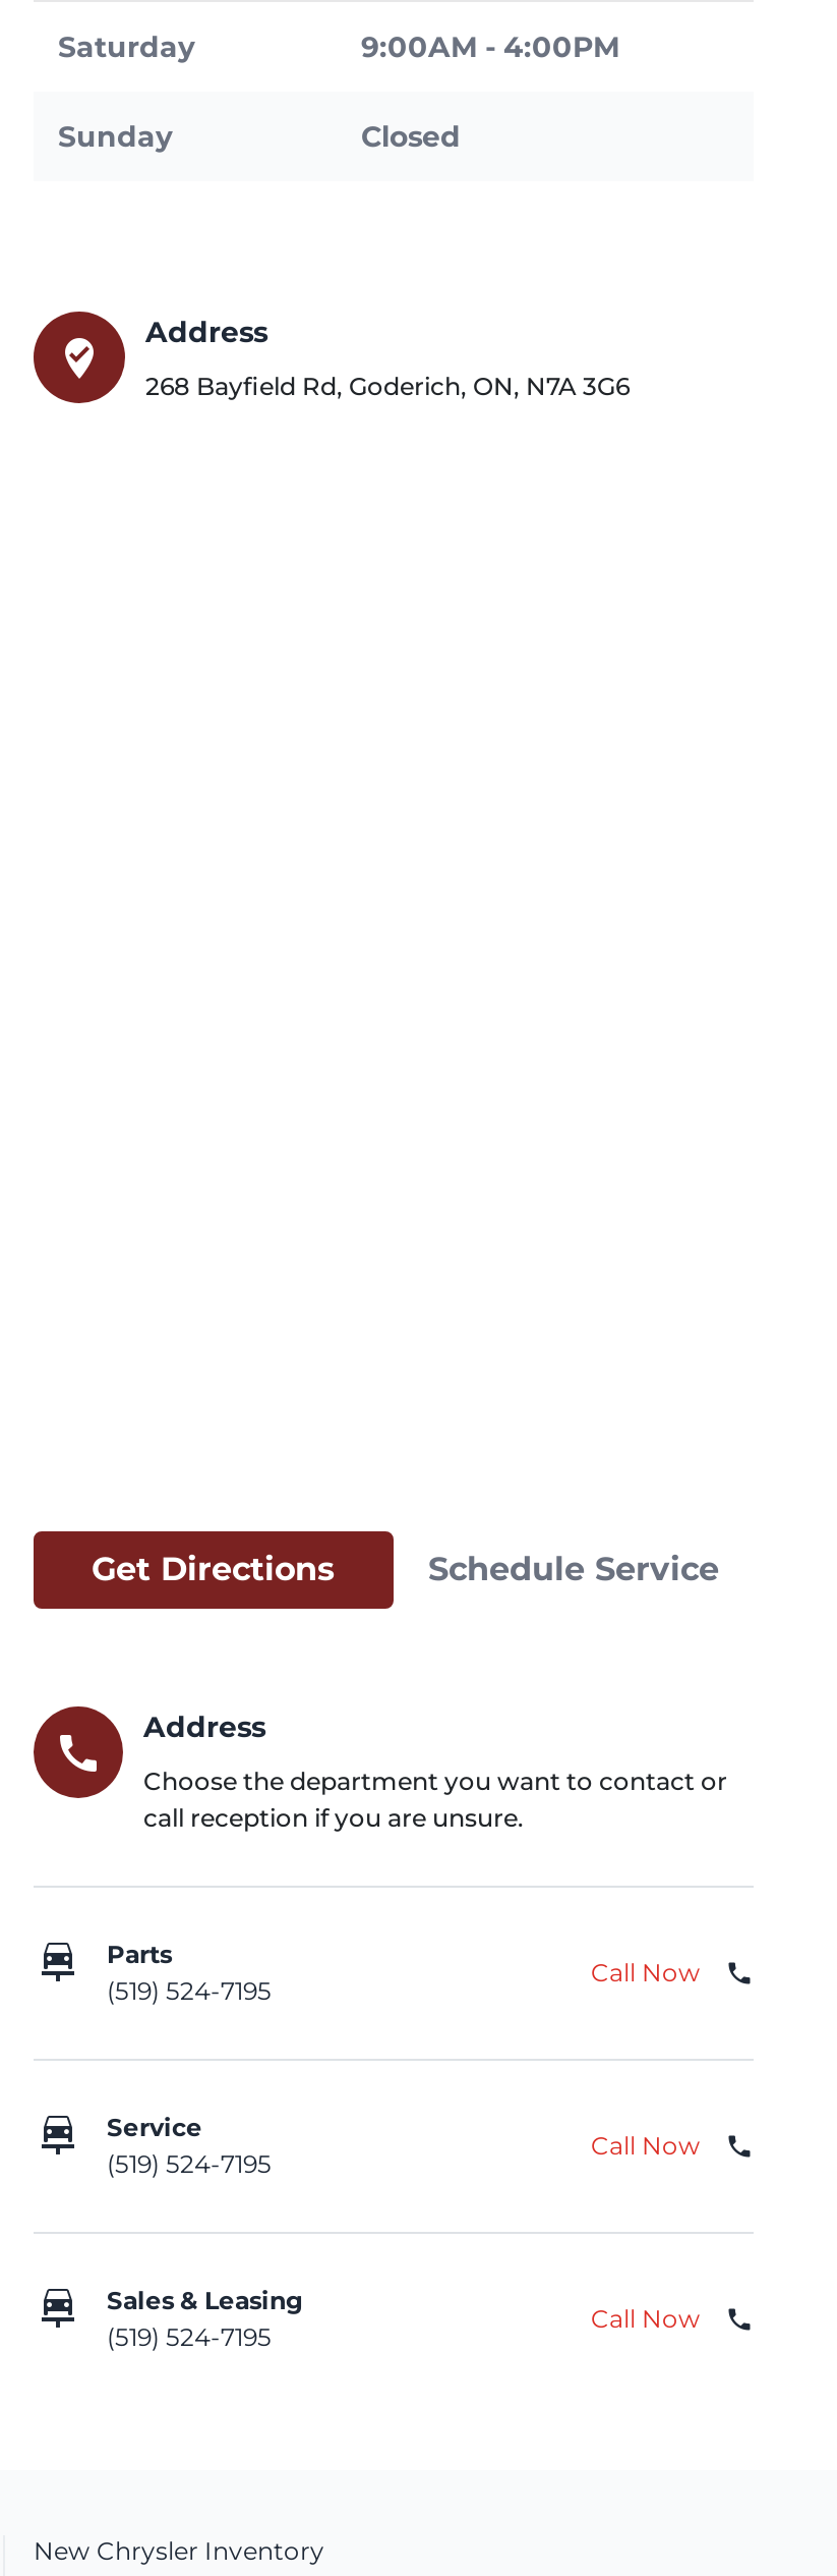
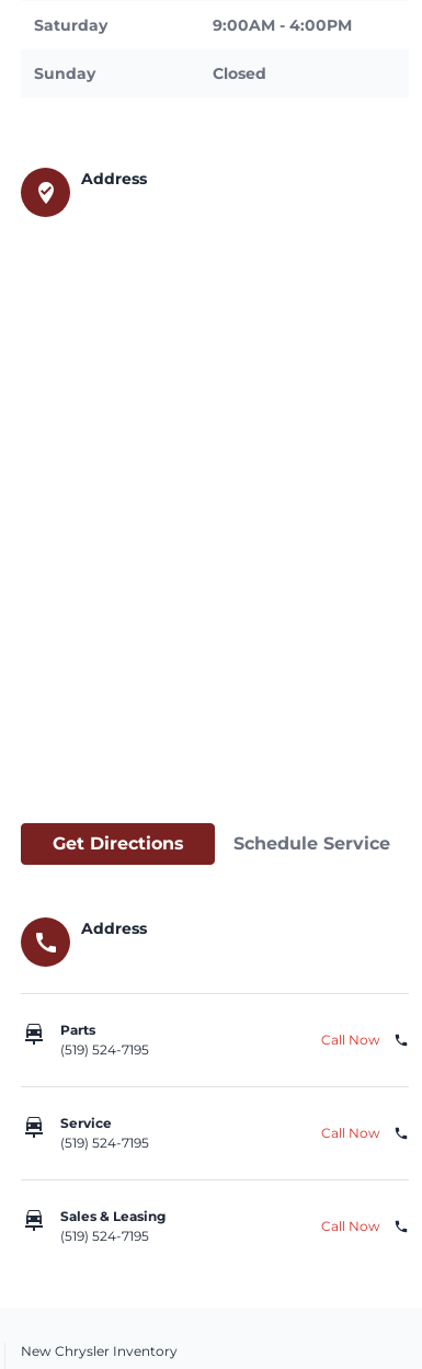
[145,371,630,402] 268 Bayfield Rd, Goderich, ON, N7A 3G6 -> none
[143,1766,727,1833] Choose the department you want to contact or | call reception if you are unsure. -> none

